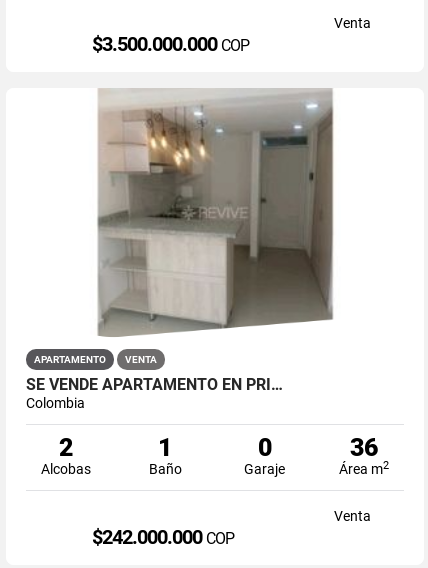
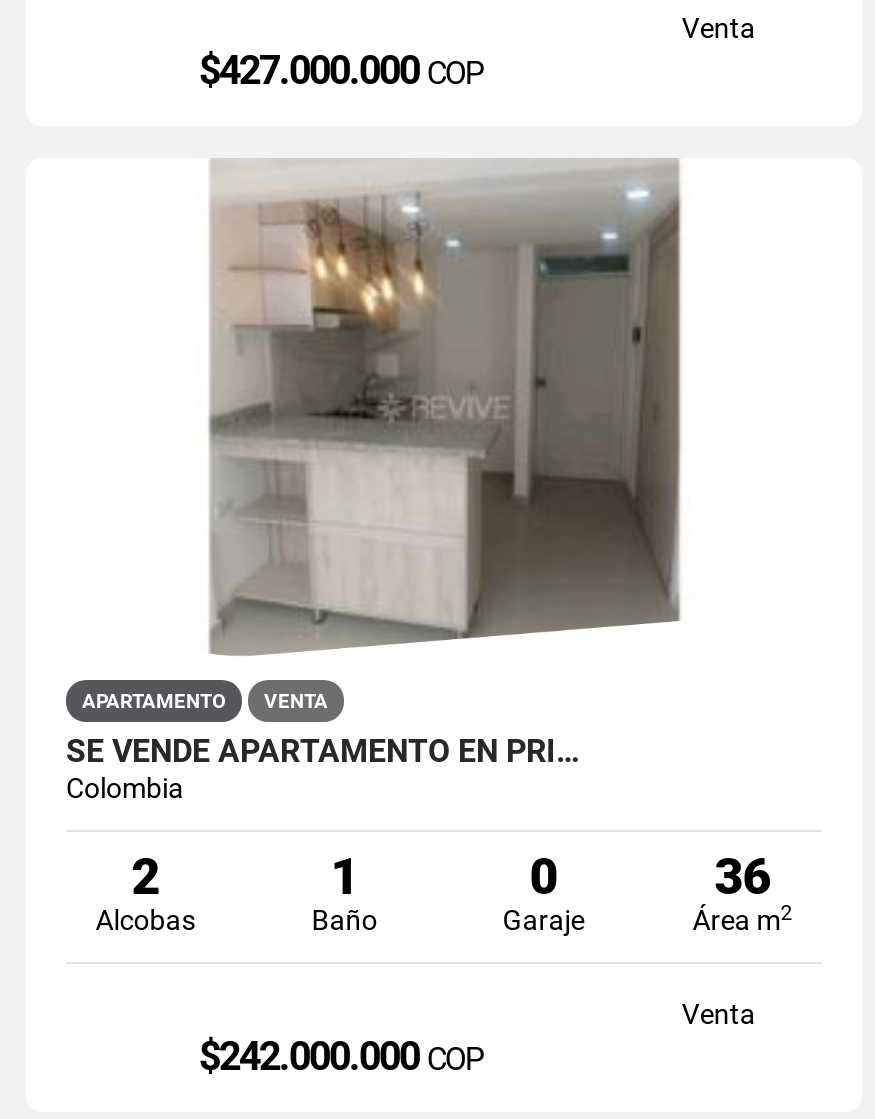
[92,32,249,56] $3.500.000.000COP -> [199,46,483,94] $427.000.000COP

